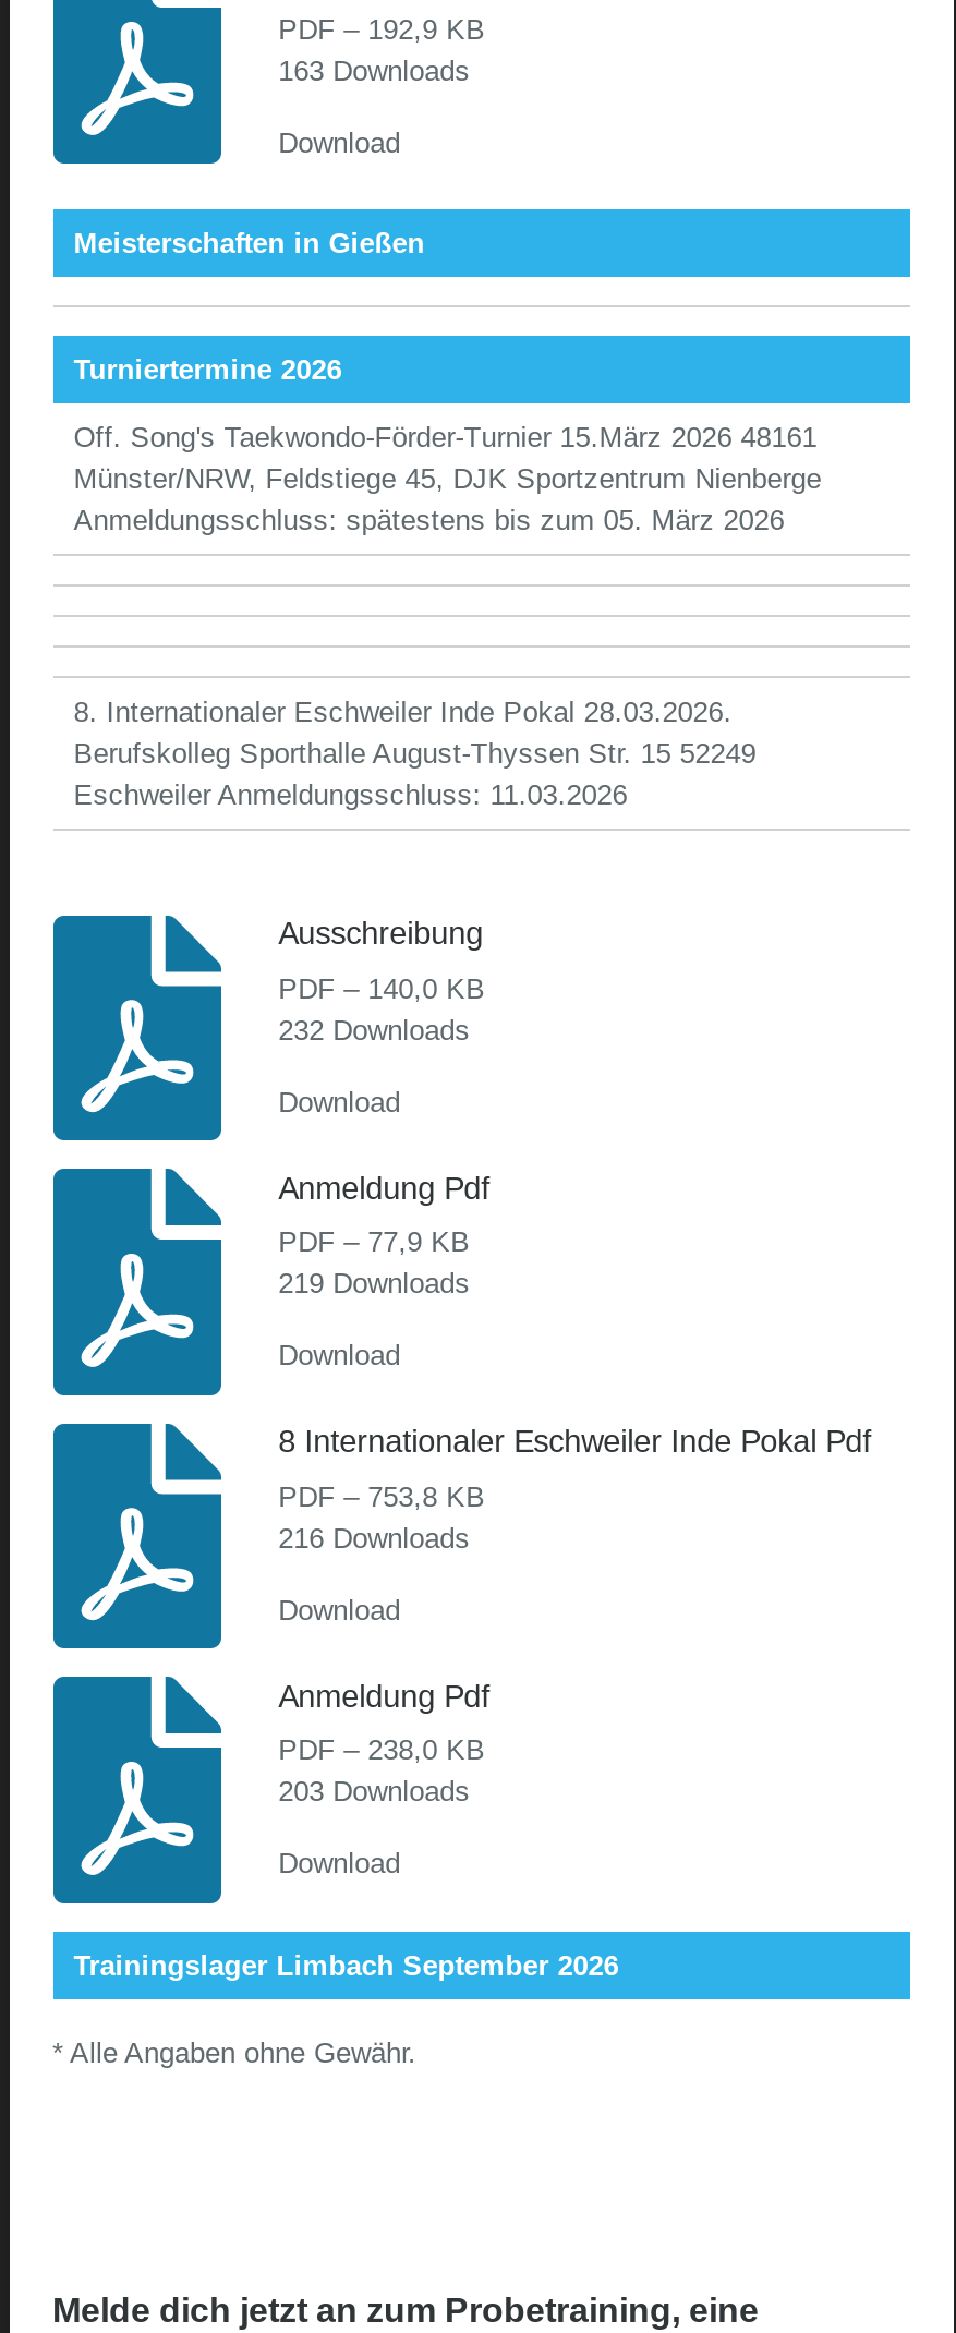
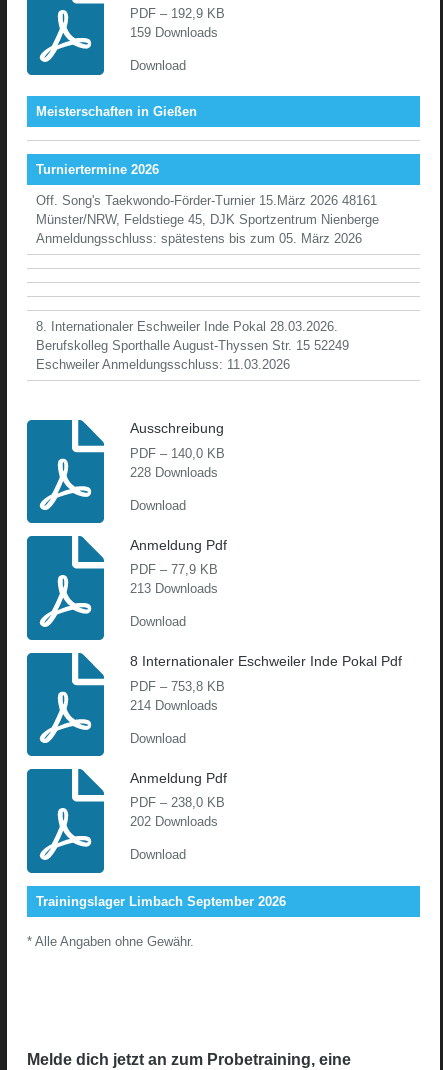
[278,55,470,87] 163 Downloads -> [130,25,218,40] 159 Downloads
[278,1014,470,1046] 232 Downloads -> [130,465,218,480] 228 Downloads
[278,1267,470,1300] 219 Downloads -> [130,581,218,596] 213 Downloads
[278,1521,470,1554] 216 Downloads -> [130,698,218,713] 214 Downloads
[278,1775,470,1808] 203 Downloads -> [130,814,218,829] 202 Downloads

